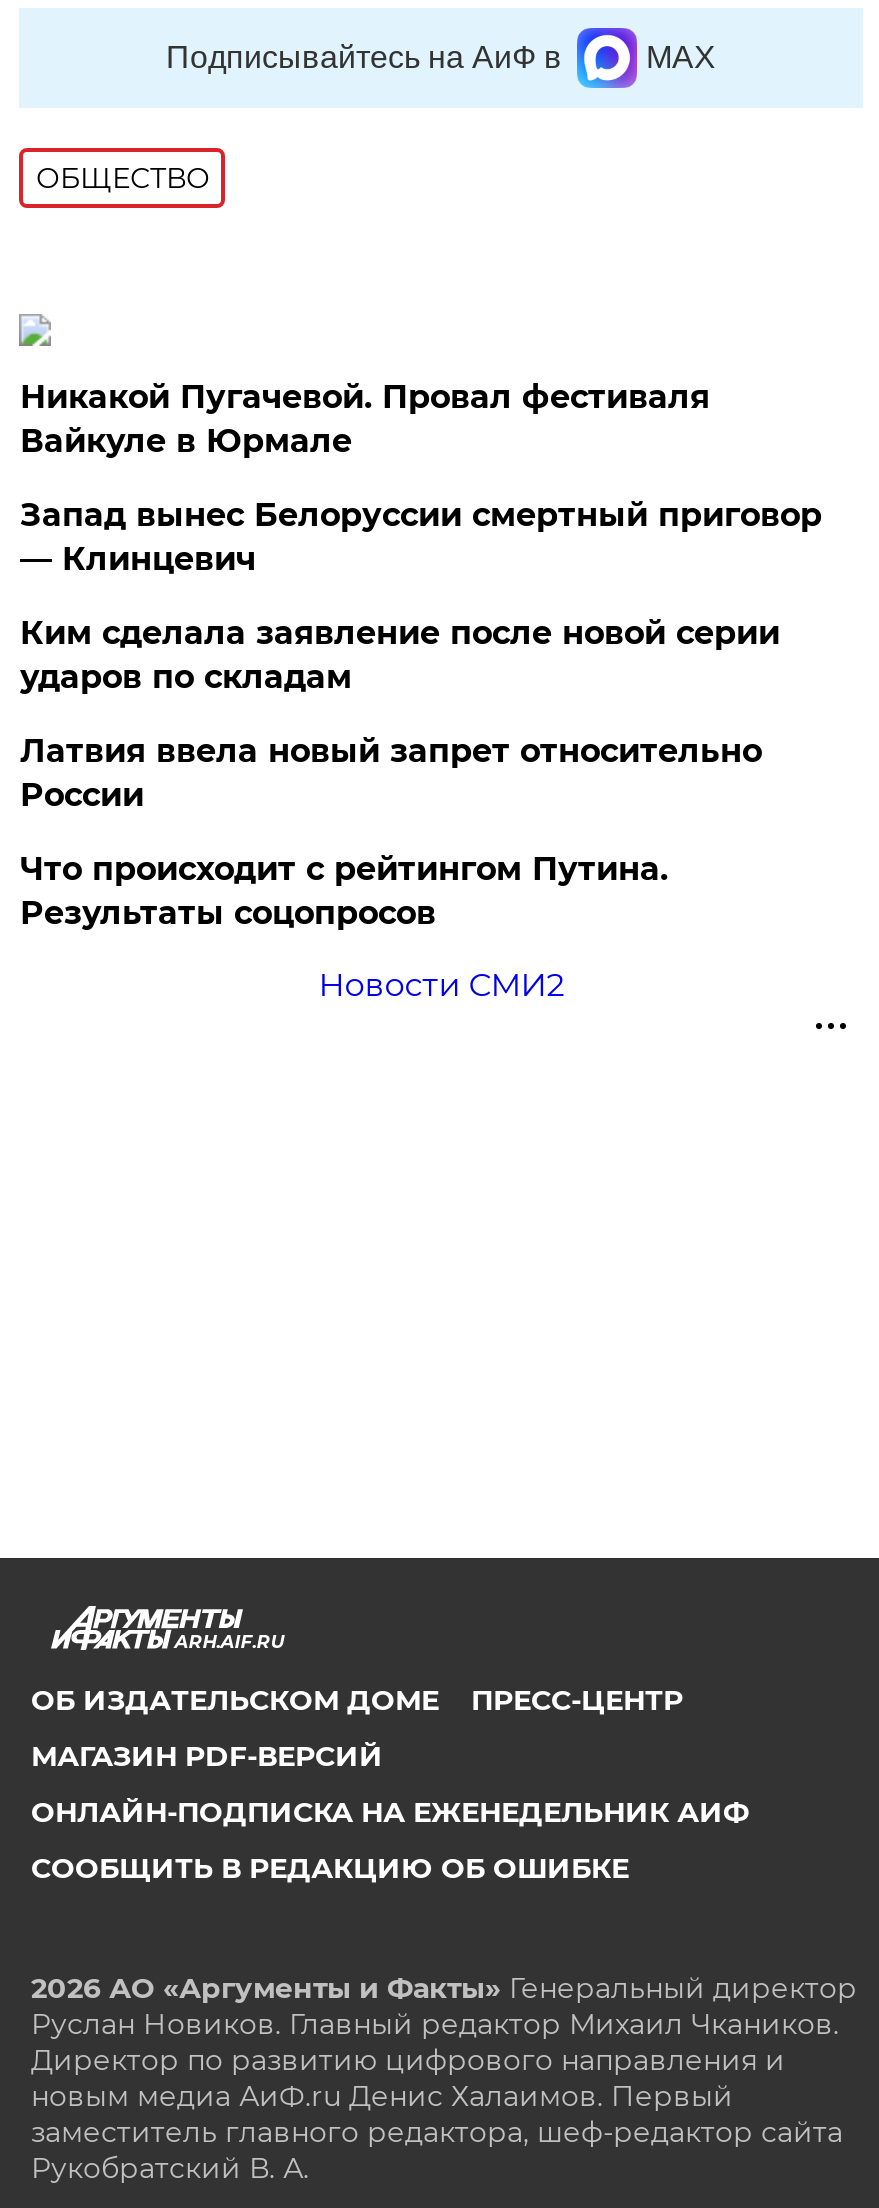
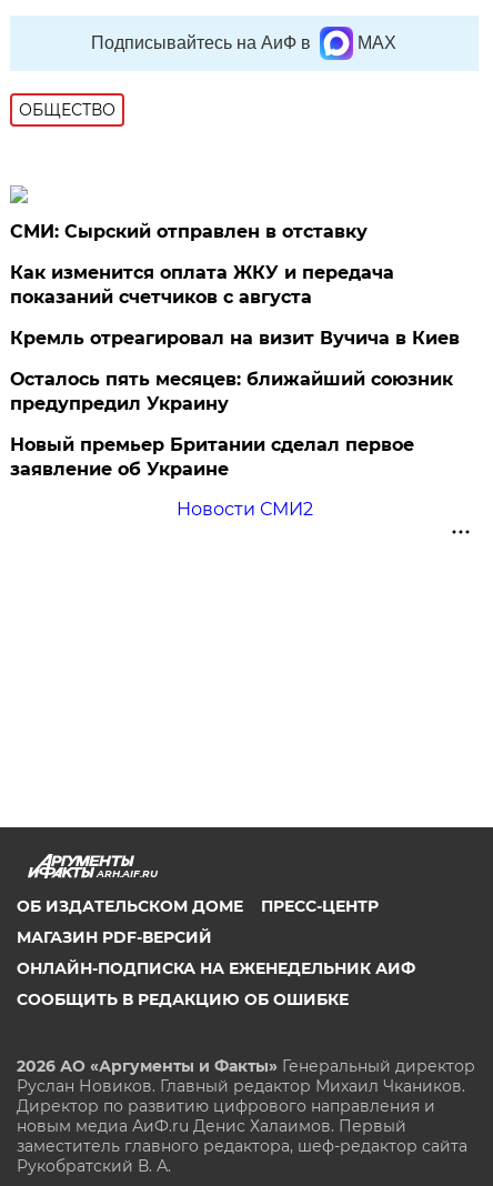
[20,378,710,460] Никакой Пугачевой. Провал фестиваля | Вайкуле в Юрмале -> [10,221,368,242] СМИ: Сырский отправлен в отставку
[20,496,822,578] Запад вынес Белоруссии смертный приговор | — Клинцевич -> [10,262,395,307] Как изменится оплата ЖКУ и передача | показаний счетчиков с августа
[20,614,780,696] Ким сделала заявление после новой серии | ударов по складам -> [10,327,460,349] Кремль отреагировал на визит Вучича в Киев
[20,732,762,814] Латвия ввела новый запрет относительно | России -> [10,369,453,414] Осталось пять месяцев: ближайший союзник | предупредил Украину
[20,850,668,932] Что происходит с рейтингом Путина. | Результаты соцопросов -> [10,434,415,480] Новый премьер Британии сделал первое | заявление об Украине

